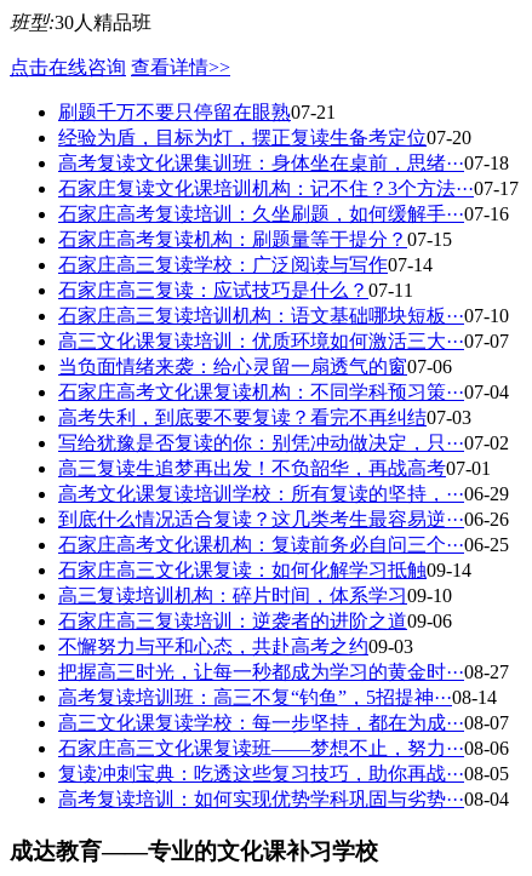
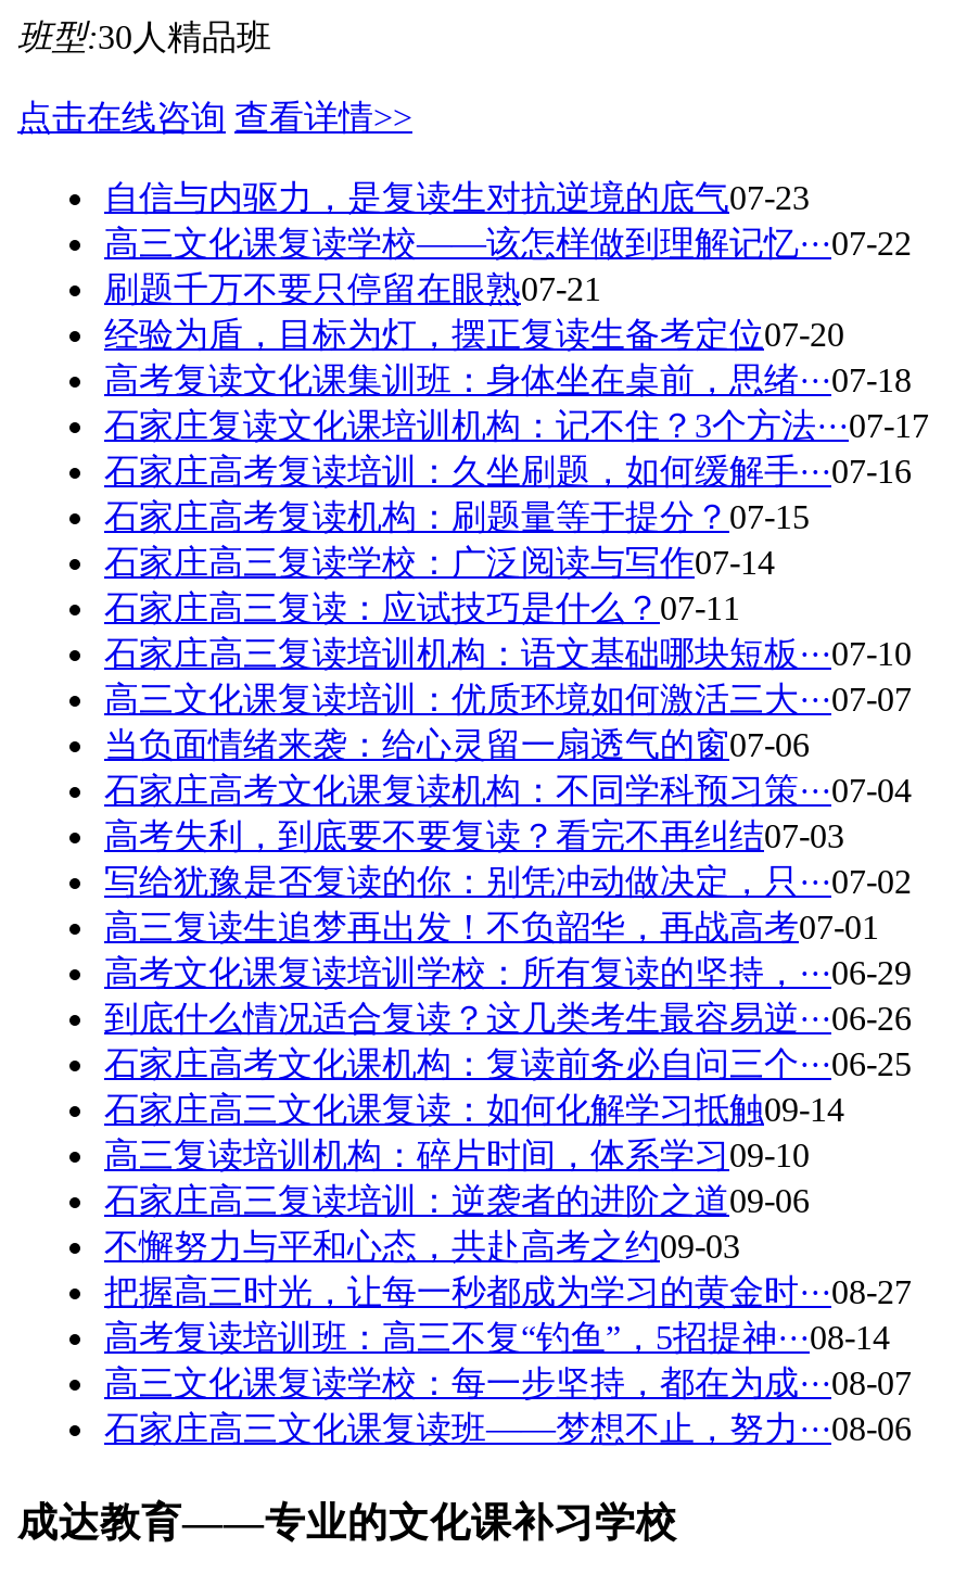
none -> [104,179,912,262] 自信与内驱力，是复读生对抗逆境的底气07-23 | 高三文化课复读学校——该怎样做到理解记忆··· 07-22
moved [58,102,519,758] -> [104,270,929,1447]: 刷题千万不要只停留在眼熟07-21 | 经验为盾，目标为灯，摆正复读生备考定位07-20 | 高考复读文化课集训班：身体坐在桌前，思绪··· 07-18 | ... | 高三文化课复读学校：每一步坚持，都在为成··· 08-07 | 石家庄高三文化课复读班——梦想不止，努力··· 08-06
[58,763,509,809] 复读冲刺宝典：吃透这些复习技巧，助你再战··· 08-05 | 高考复读培训：如何实现优势学科巩固与劣势··· 08-04 -> none

